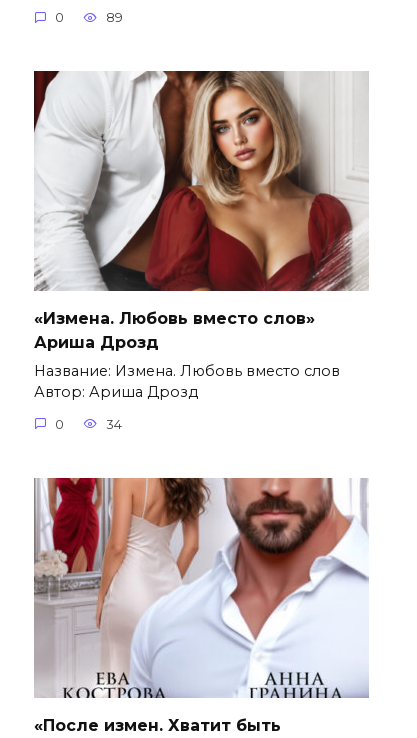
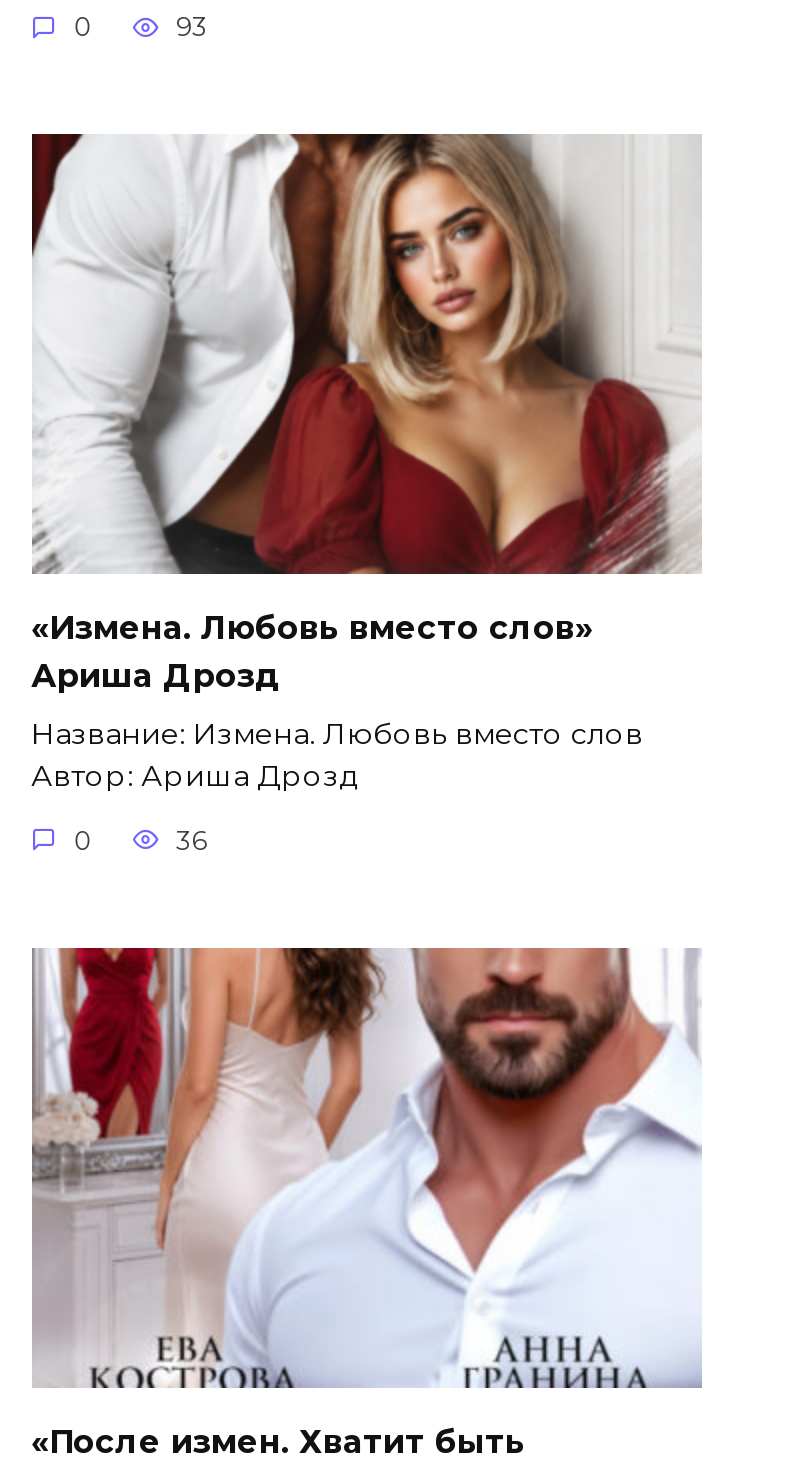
[106,10,123,25] 89 -> [176,12,208,42] 93
[106,417,122,432] 34 -> [176,826,208,856] 36

